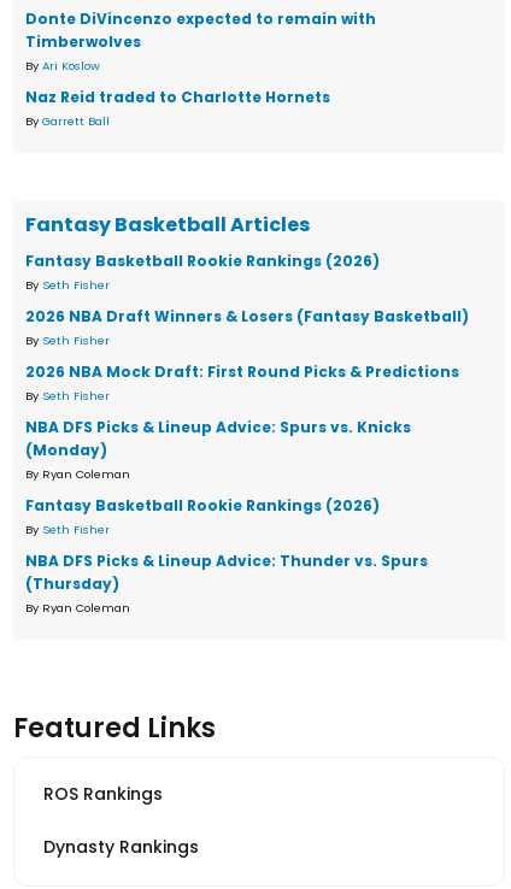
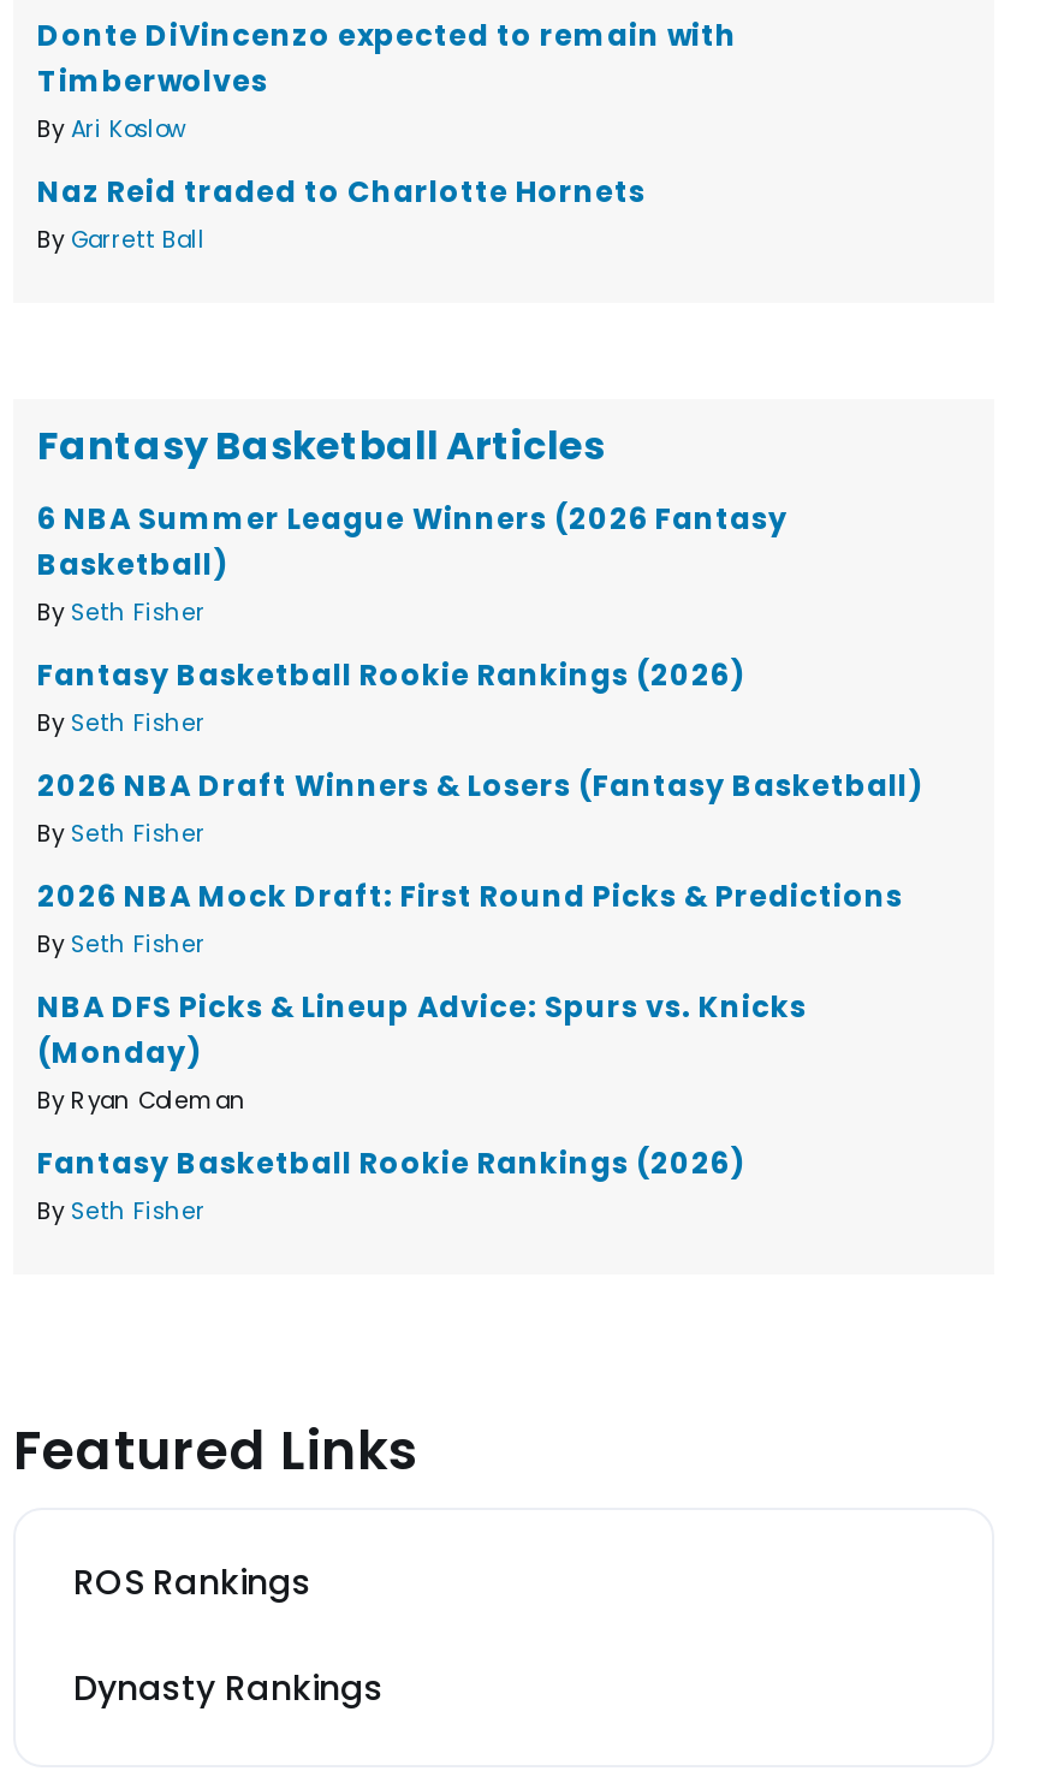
none -> [37,499,788,629] 6 NBA Summer League Winners (2026 Fantasy | Basketball) | By Seth Fisher
moved [25,251,469,538] -> [37,655,922,1227]: Fantasy Basketball Rookie Rankings (2026) | By Seth Fisher | 2026 NBA Draft Winners & Losers (Fantasy Basketball) | ... | Fantasy Basketball Rookie Rankings (2026) | By Seth Fisher
[25,551,428,616] NBA DFS Picks & Lineup Advice: Thunder vs. Spurs | (Thursday) | By Ryan Coleman -> none

